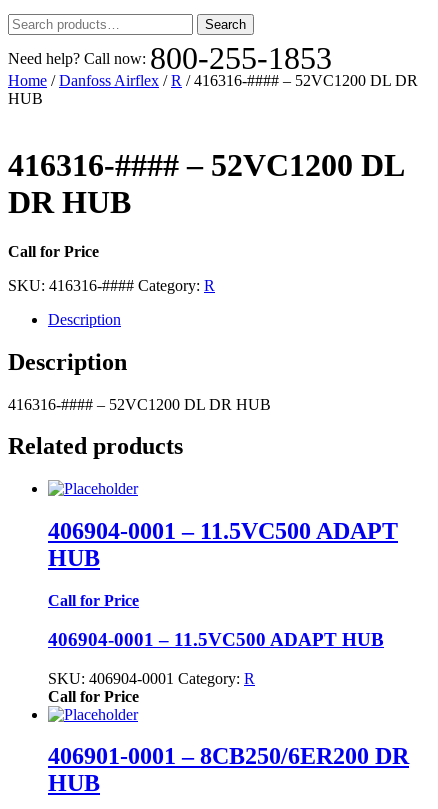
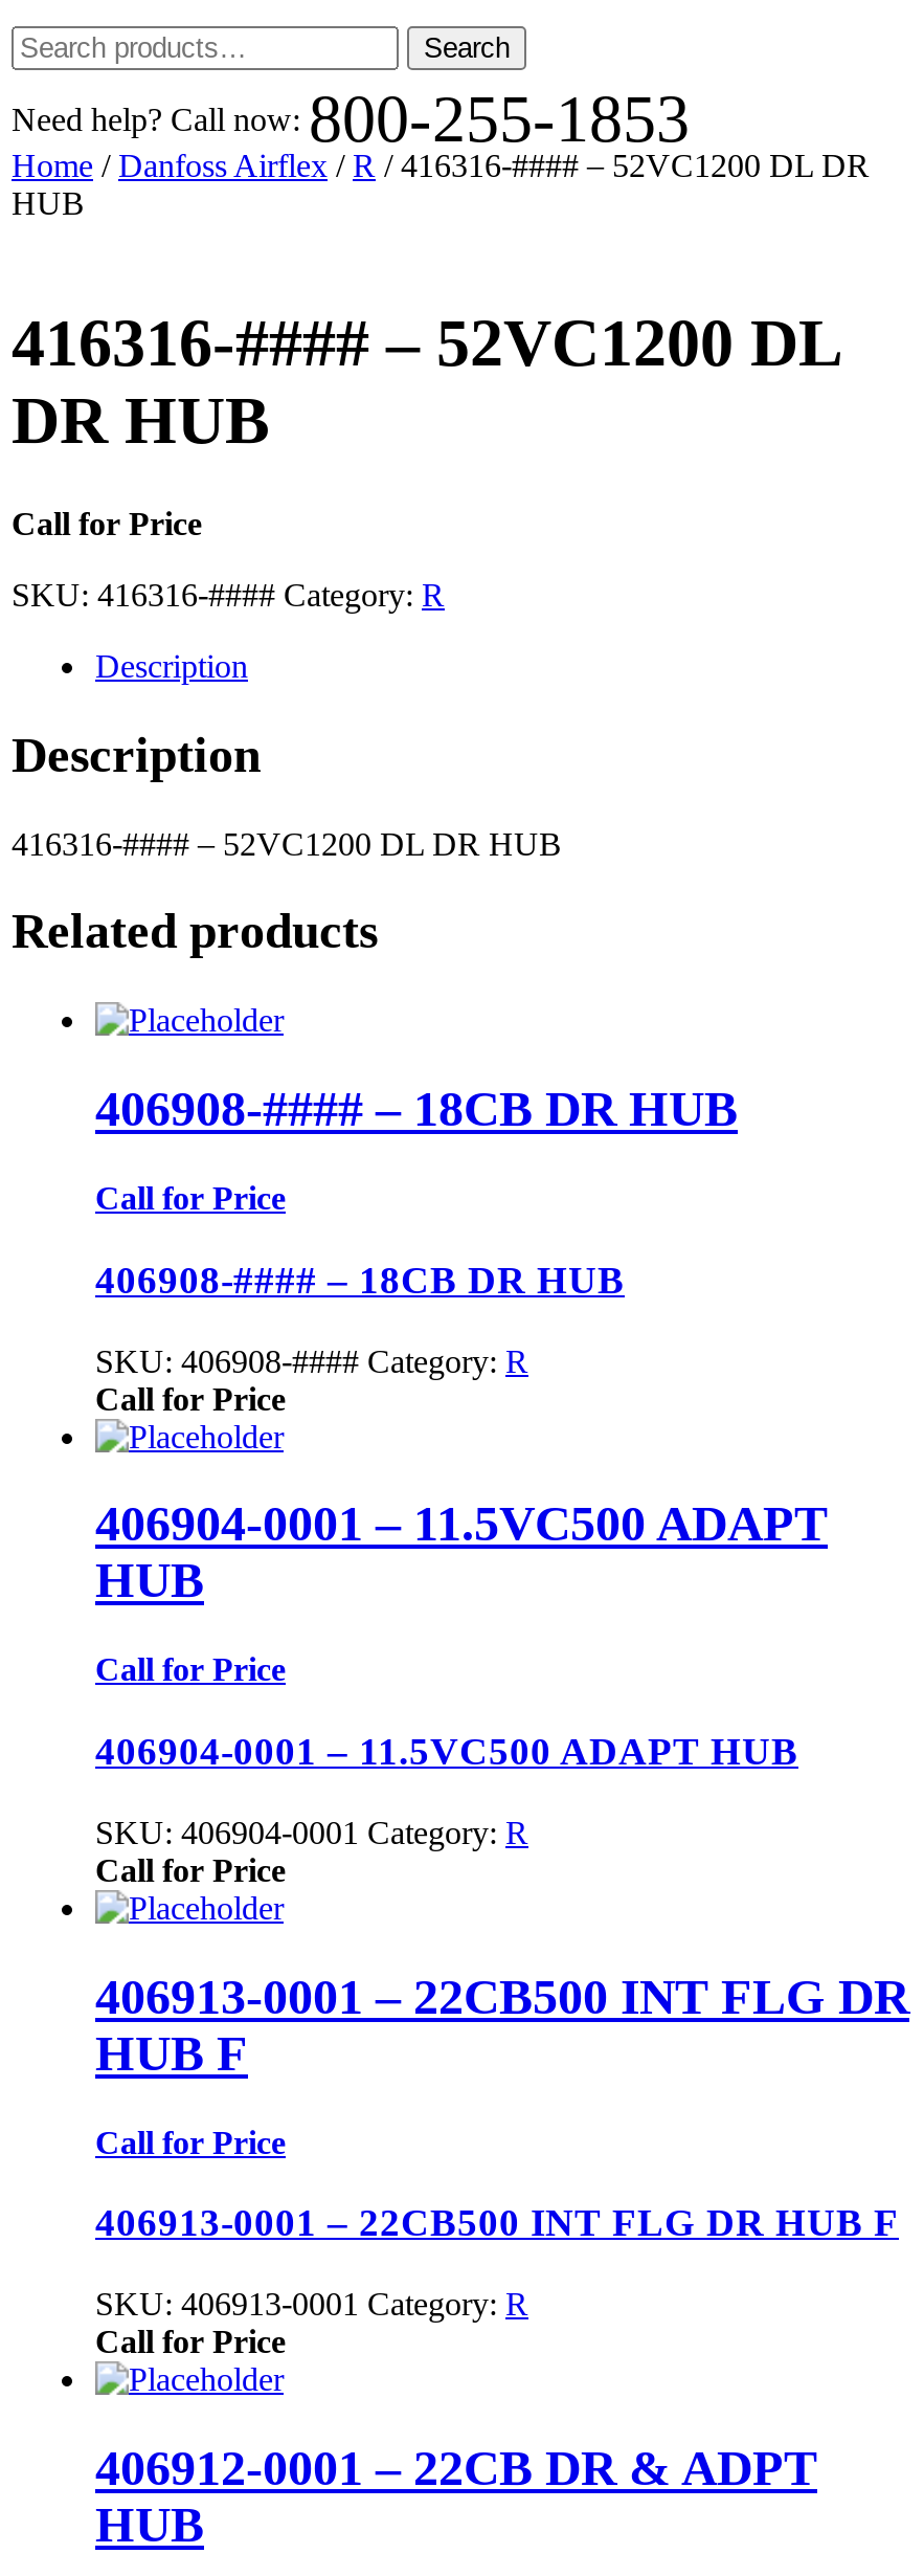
none -> [95,1082,738,1416] 406908-#### – 18CB DR HUB | Call for Price | 406908-#### – 18CB DR HUB | SKU: 406908-#### Category: R | Call for Price
[48,743,409,769] 406901-0001 – 8CB250/6ER200 DR -> [95,1969,909,2495] 406913-0001 – 22CB500 INT FLG DR | HUB F | Call for Price | 406913-0001 – 22CB500 INT FLG DR HUB F | SKU: 406913-0001 Category: R | Call for Price | 406912-0001 – 22CB DR & ADPT

